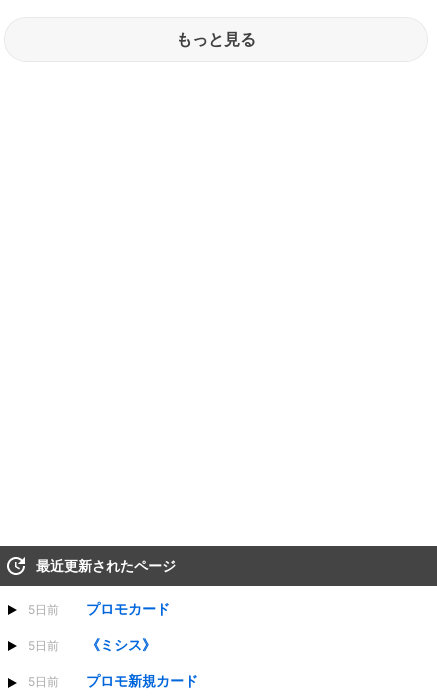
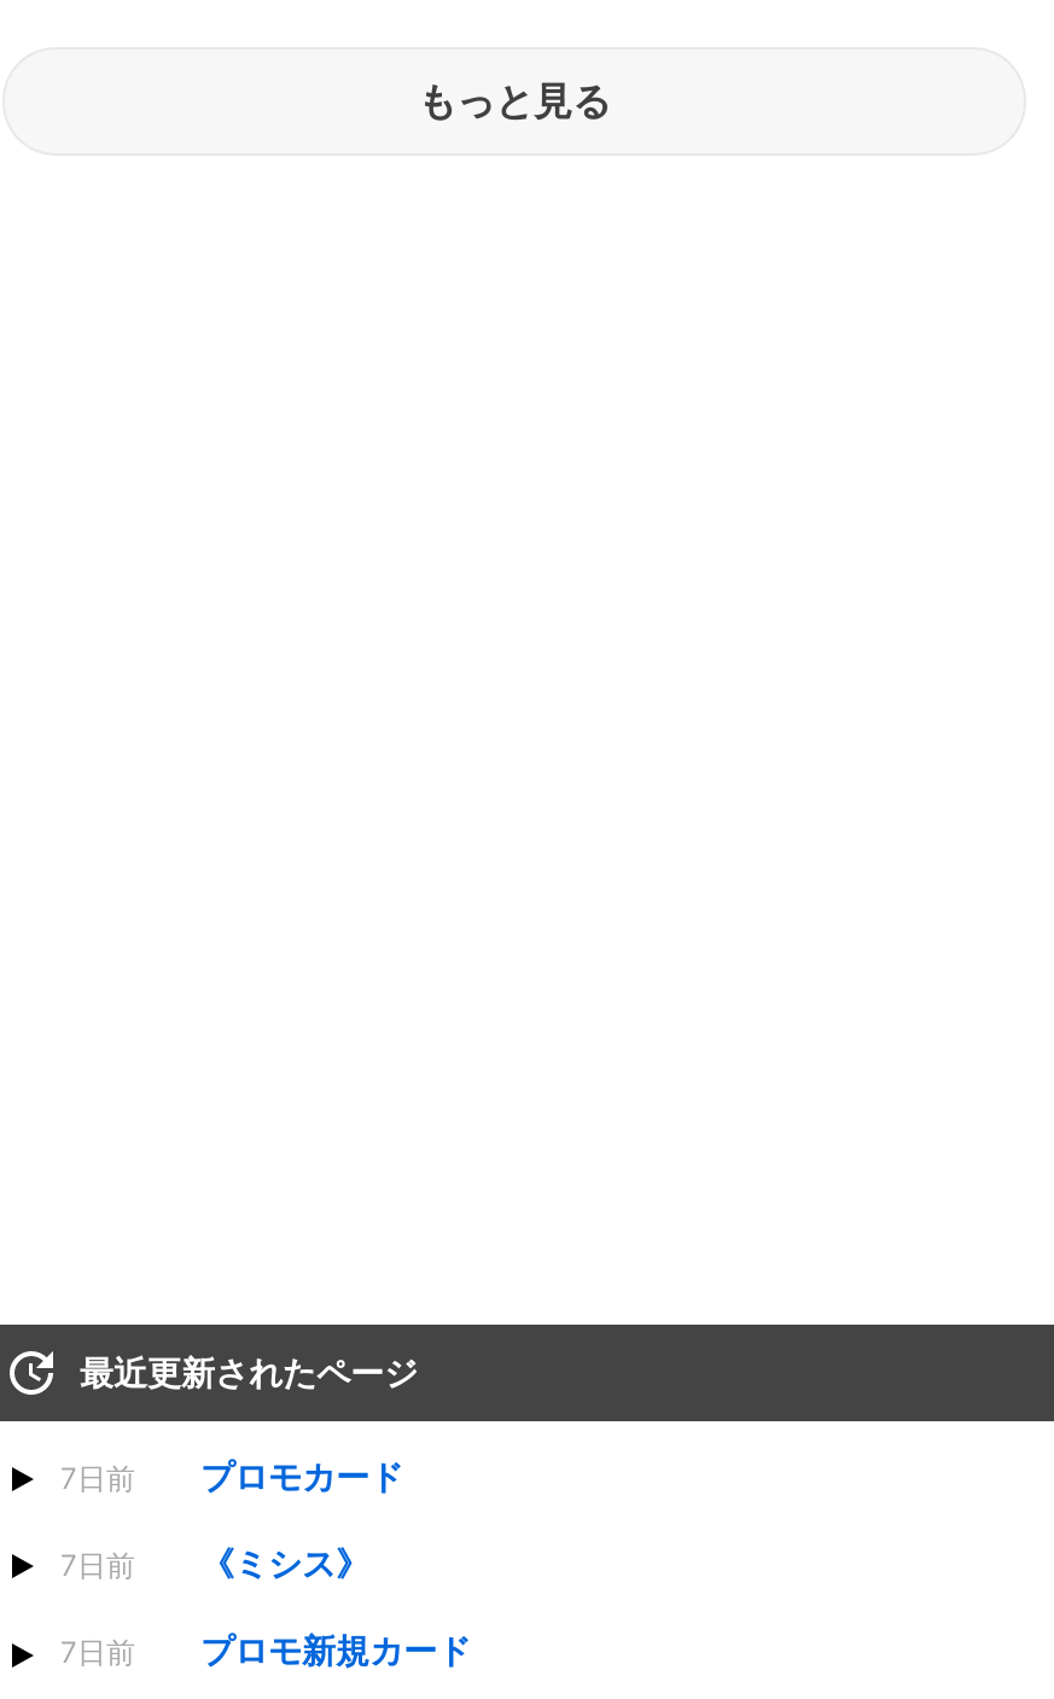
[28,600,170,617] 5日前 プロモカード -> [60,1455,403,1496] 7日前 プロモカード
[28,636,156,653] 5日前 《ミシス》 -> [60,1543,369,1584] 7日前 《ミシス》
[28,672,198,689] 5日前 プロモ新規カード -> [60,1630,471,1671] 7日前 プロモ新規カード

